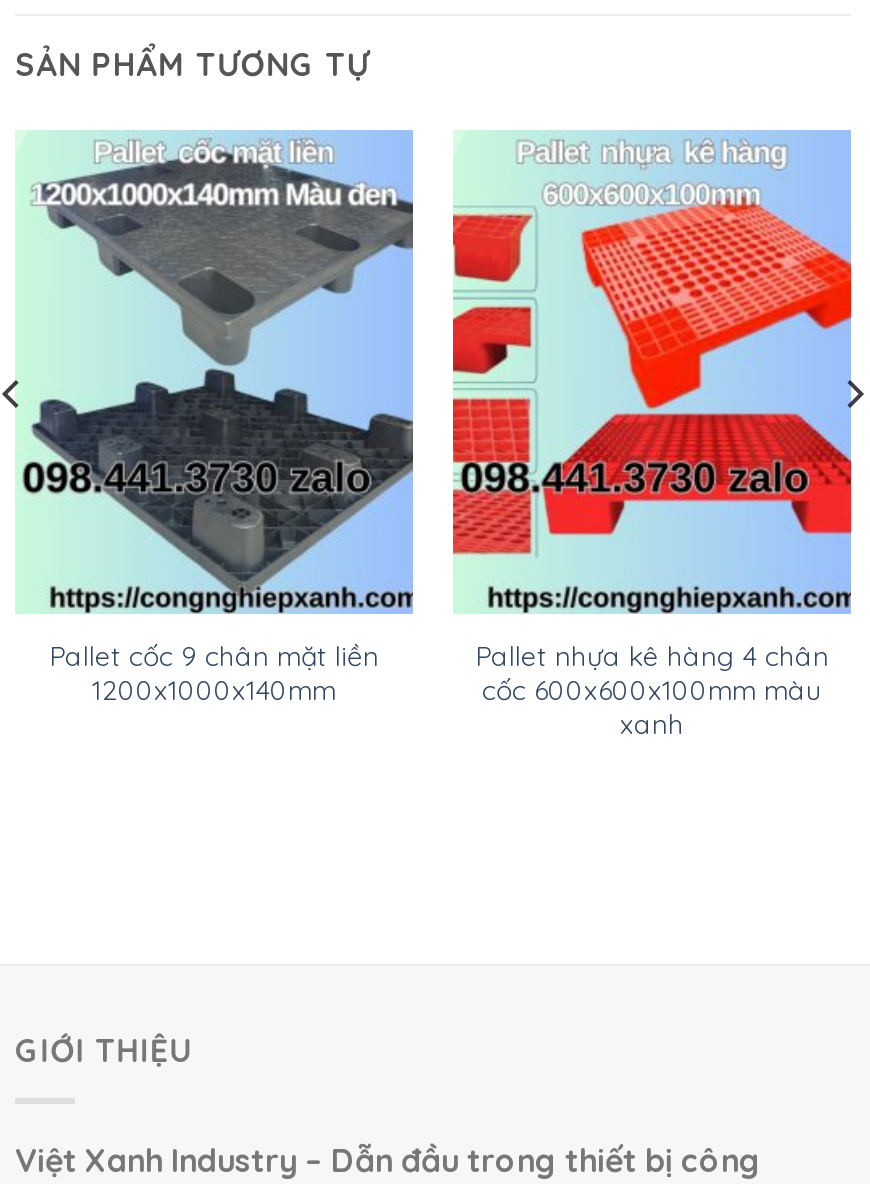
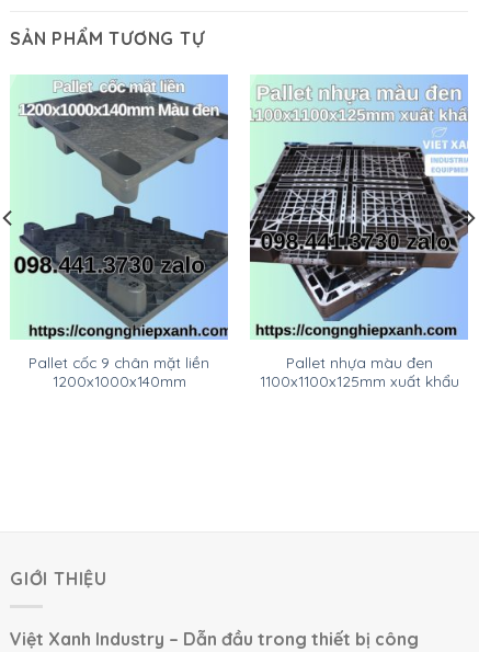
[451,140,853,740] [image] | Pallet nhựa kê hàng 4 chân | cốc 600x600x100mm màu | xanh -> [249,81,469,390] [image] | Pallet nhựa màu đen | 1100x1100x125mm xuất khẩu

